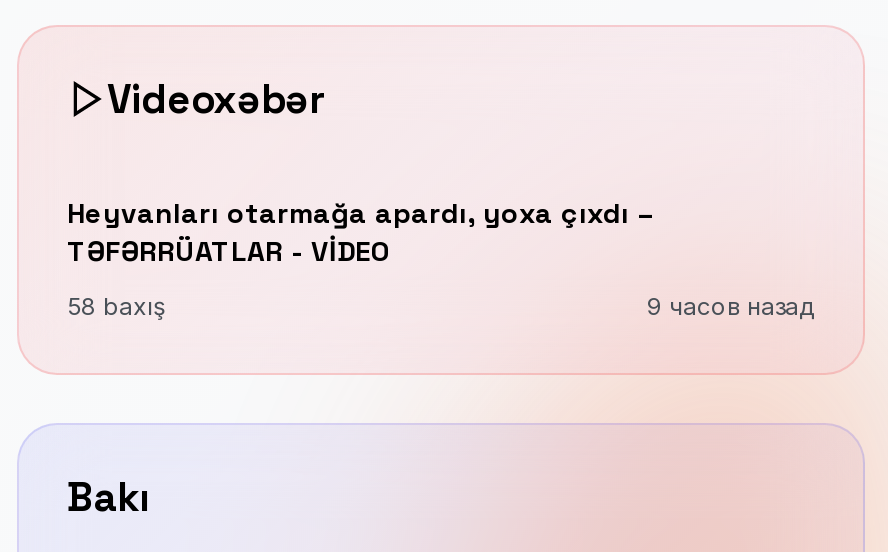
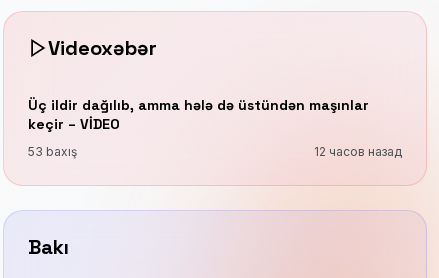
[67,195,653,269] Heyvanları otarmağa apardı, yoxa çıxdı – | TƏFƏRRÜATLAR - VİDEO -> [28,96,369,133] Üç ildir dağılıb, amma hələ də üstündən maşınlar | keçir – VİDEO
[67,291,815,321] 58 baxış | 9 часов назад -> [28,144,402,159] 53 baxış | 12 часов назад

